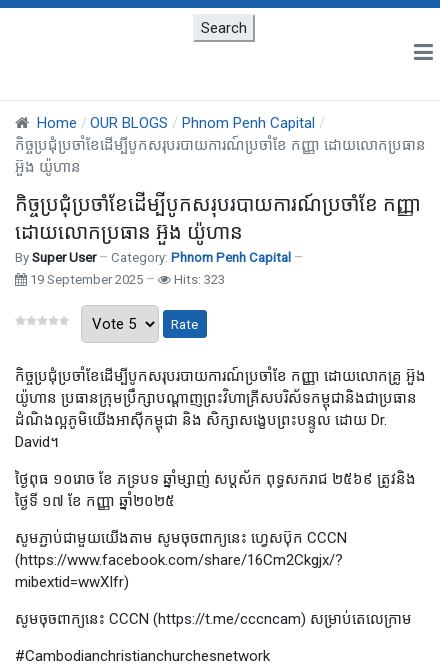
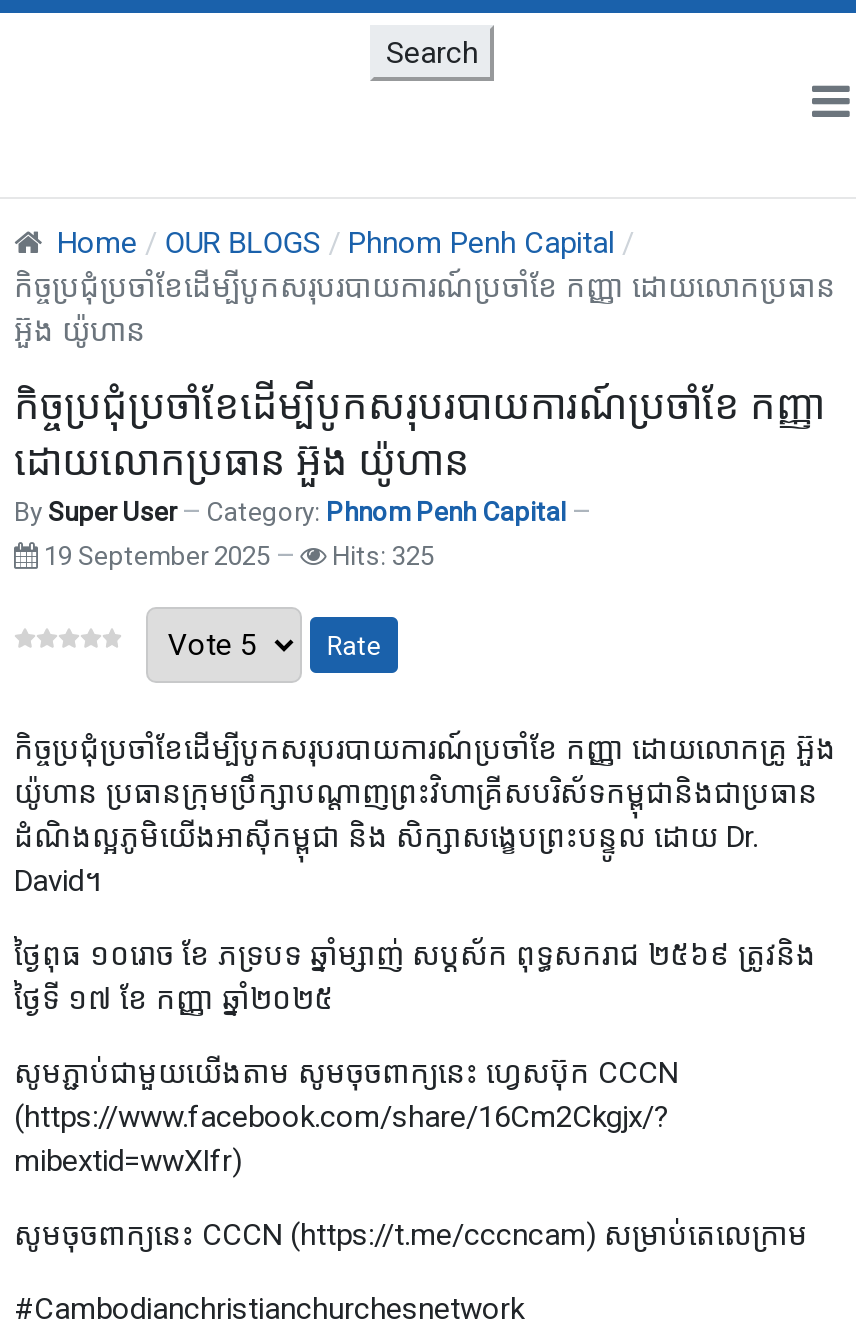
[30,271,225,286] 19 September 2025 Hits: 323 -> [44,540,434,570] 19 September 2025 Hits: 325

